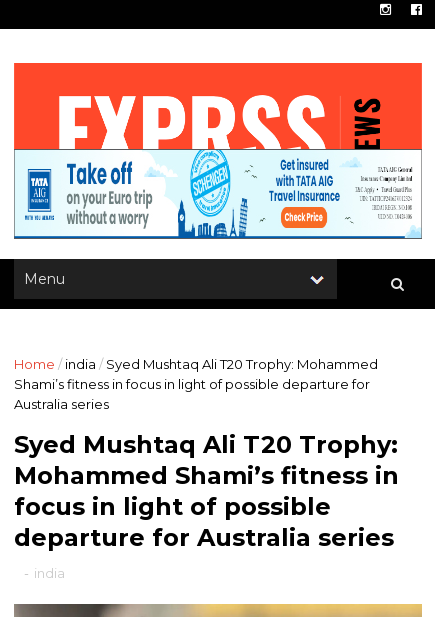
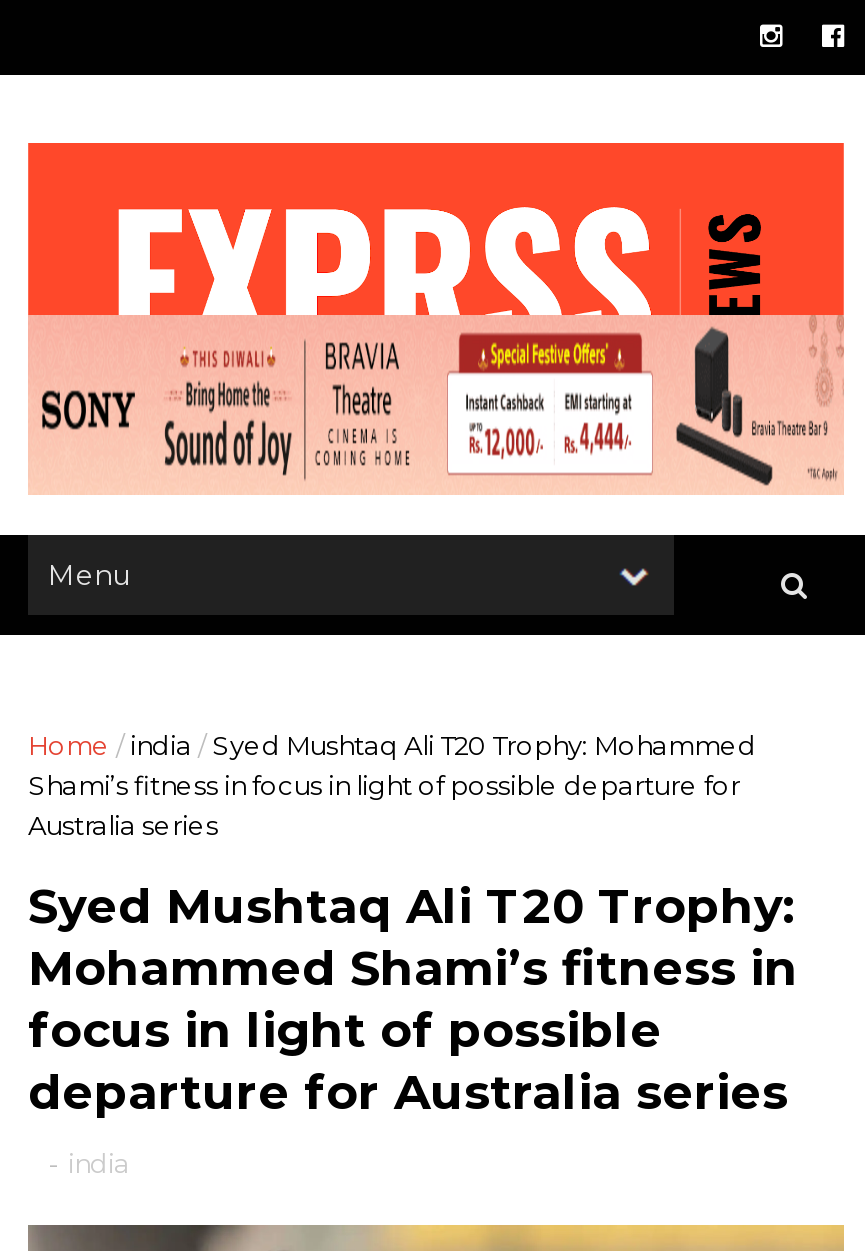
[13,148,423,240] [image] -> [28,313,844,495] [image]

